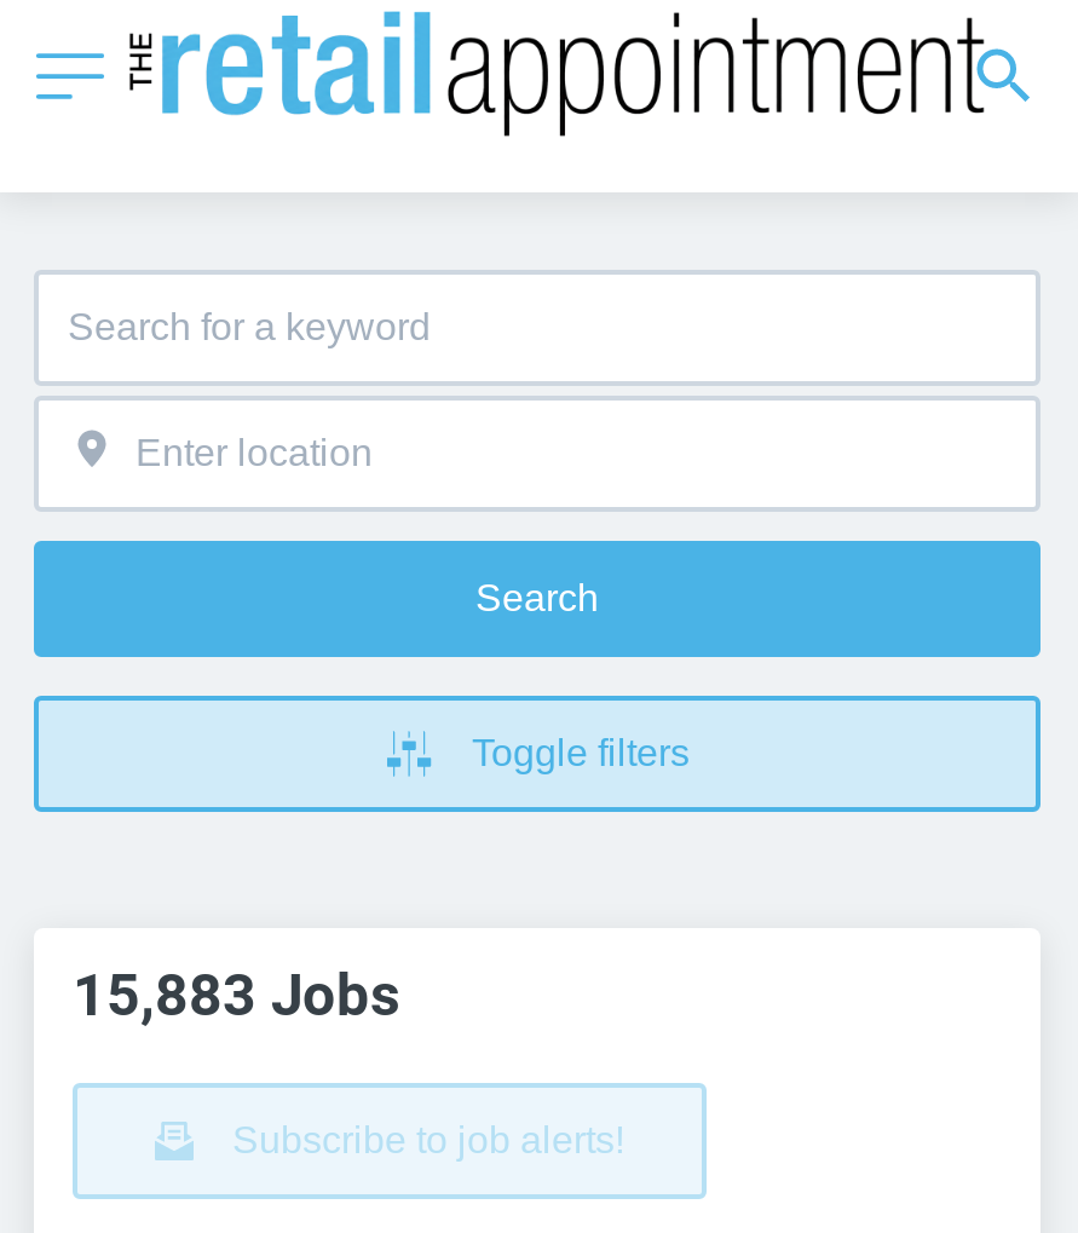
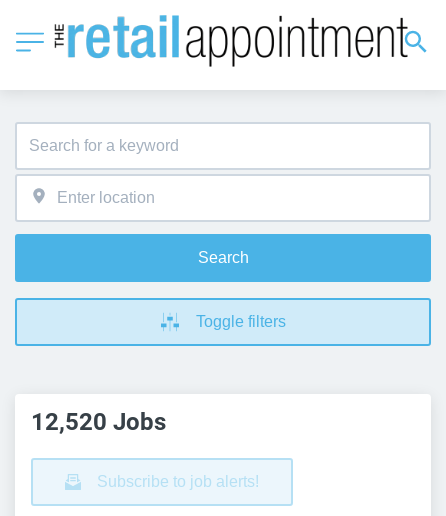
[73,961,399,1029] 15,883 Jobs -> [31,408,166,436] 12,520 Jobs

